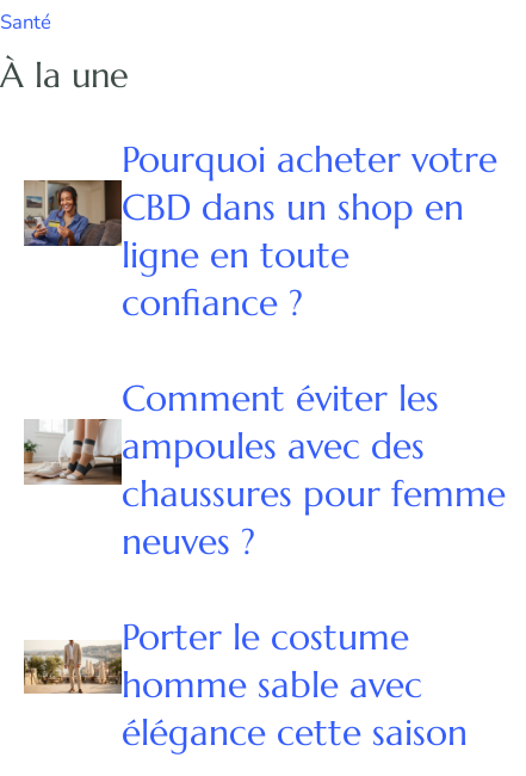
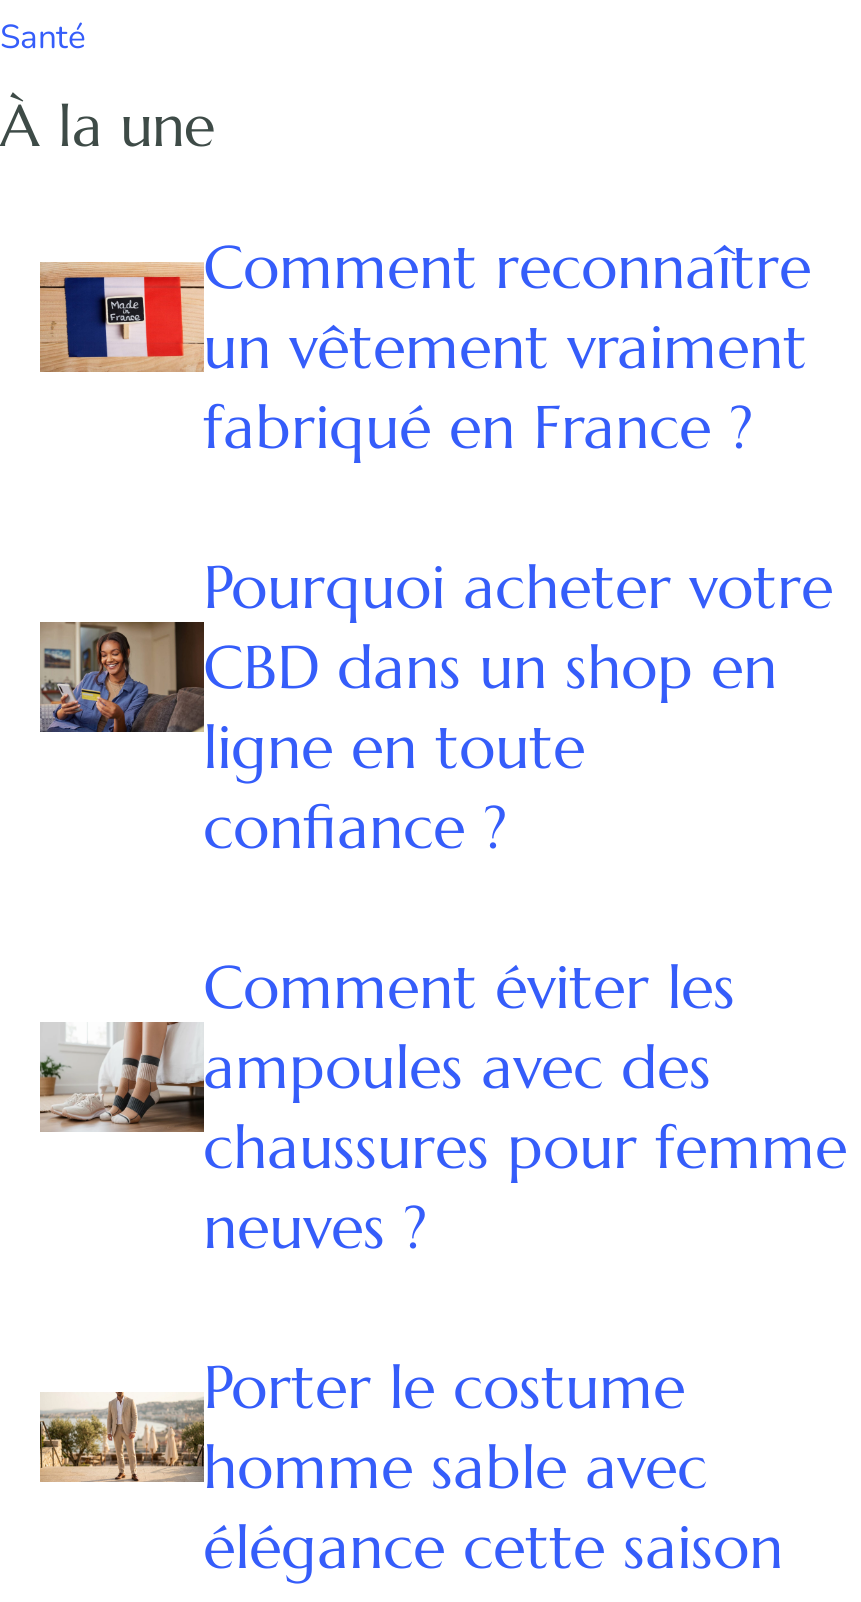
none -> [38,229,811,463] [image] | Comment reconnaître | un vêtement vraiment | fabriqué en France ?

